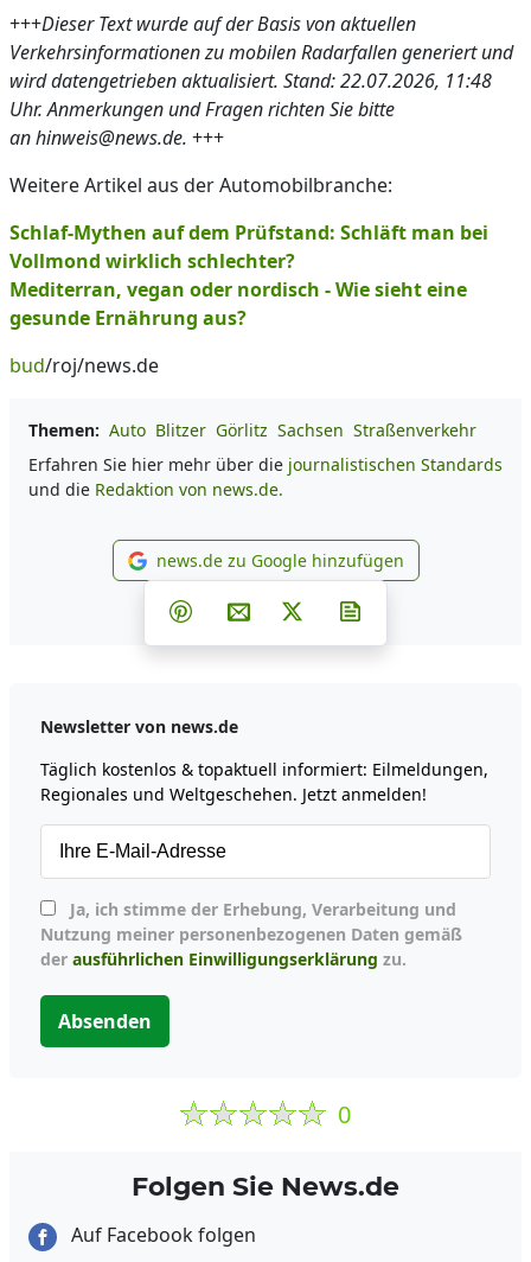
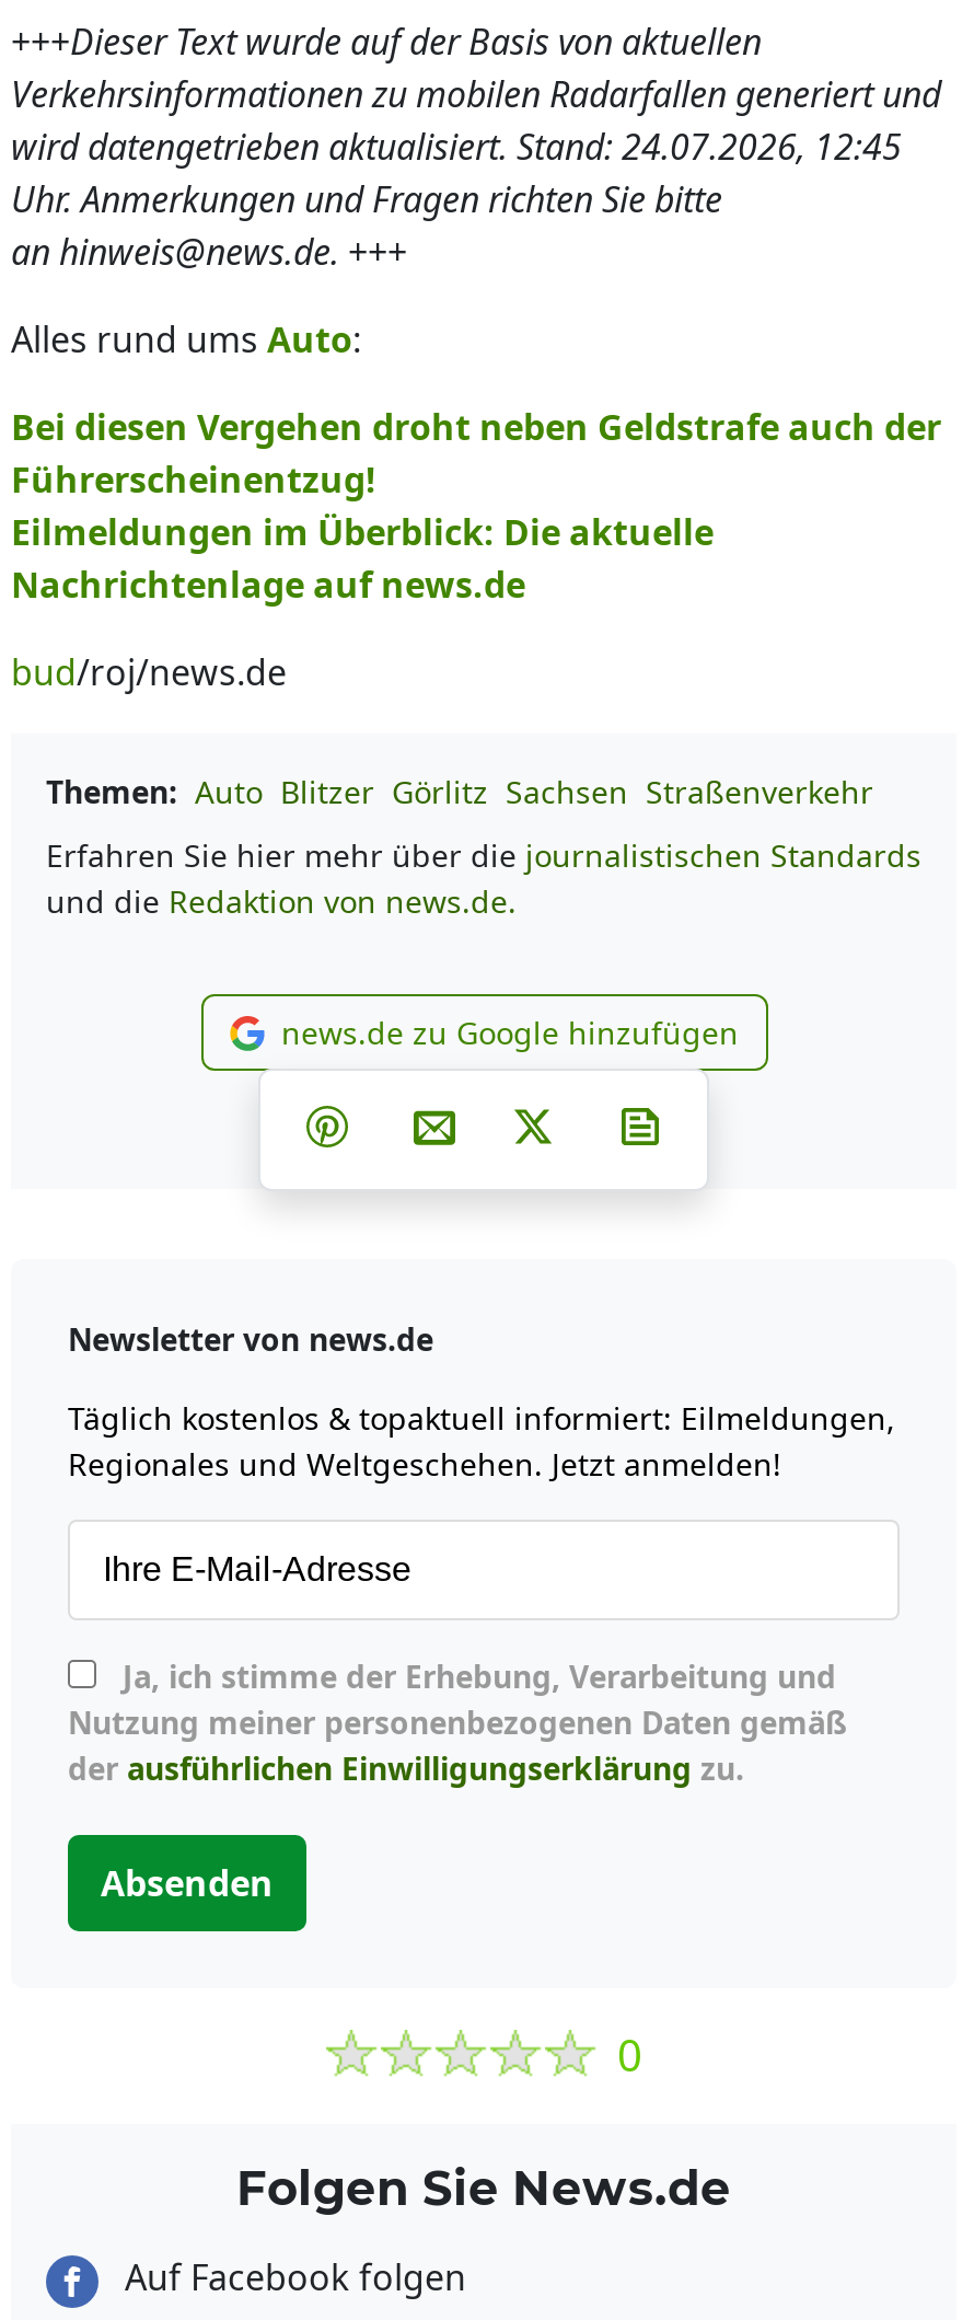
[9,68,492,94] wird datengetrieben aktualisiert. Stand: 22.07.2026, 11:48 -> [11,123,902,171] wird datengetrieben aktualisiert. Stand: 24.07.2026, 12:45
[9,172,392,198] Weitere Artikel aus der Automobilbranche: -> [11,315,361,363] Alles rund ums Auto:
[9,219,488,331] Schlaf-Mythen auf dem Prüfstand: Schläft man bei | Vollmond wirklich schlechter? | Mediterran, vegan oder nordisch - Wie sieht eine | gesunde Ernährung aus? -> [11,403,941,609] Bei diesen Vergehen droht neben Geldstrafe auch der | Führerscheinentzug! | Eilmeldungen im Überblick: Die aktuelle | Nachrichtenlage auf news.de

